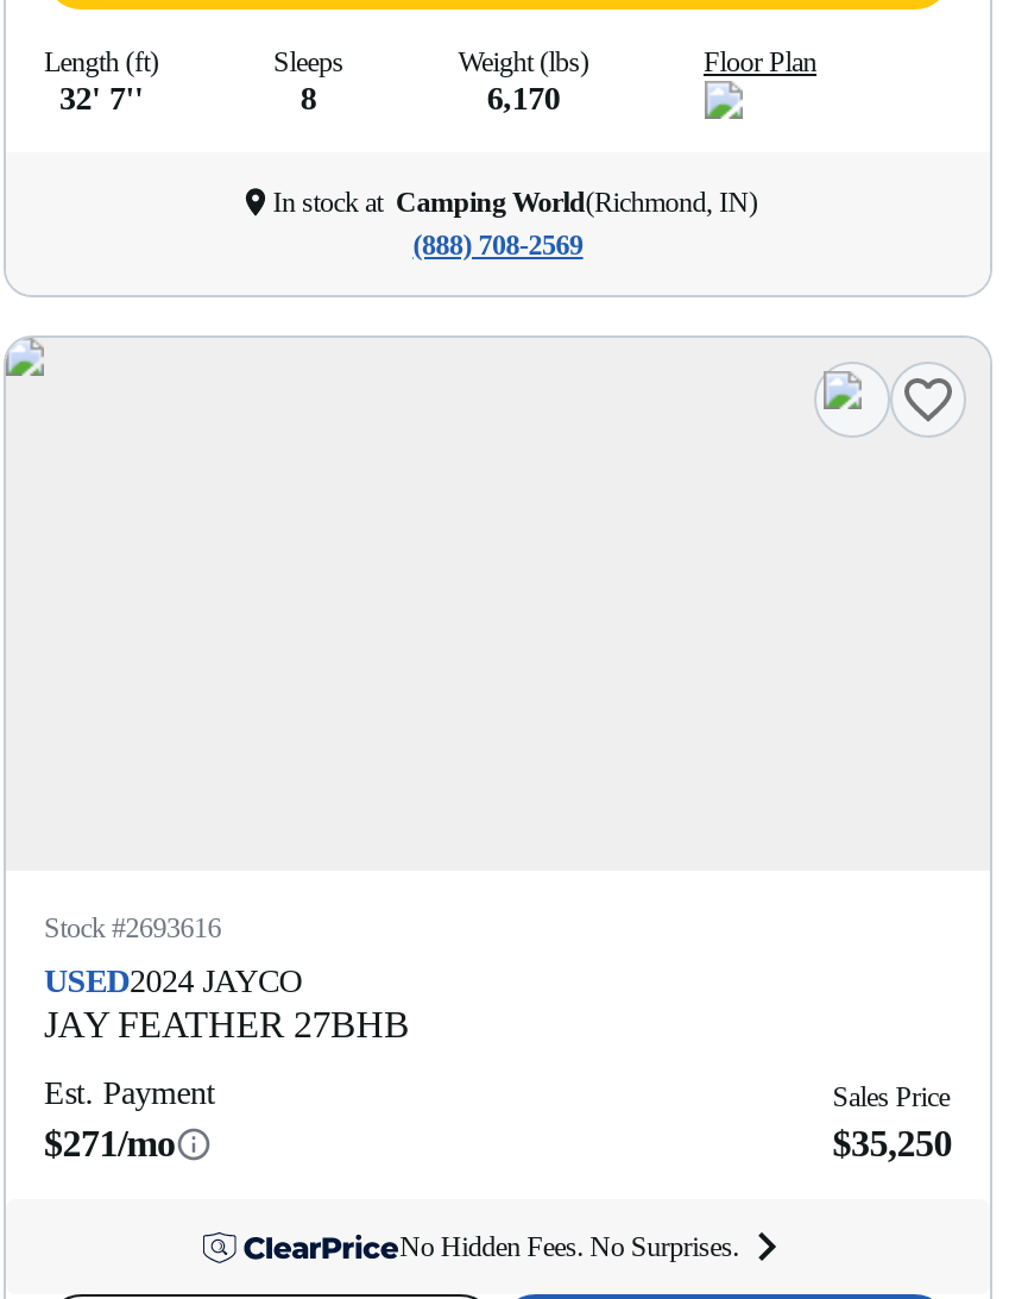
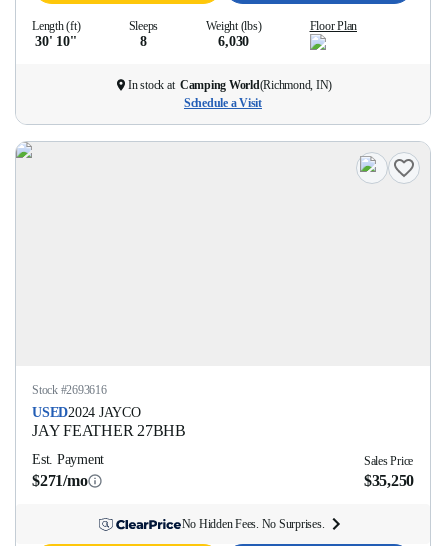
[59,81,143,117] 32' 7'' -> [35,34,77,49] 30' 10''
[487,81,560,117] 6,170 -> [218,34,249,49] 6,030
[413,228,583,262] (888) 708-2569 -> [184,96,262,110] Schedule a Visit

